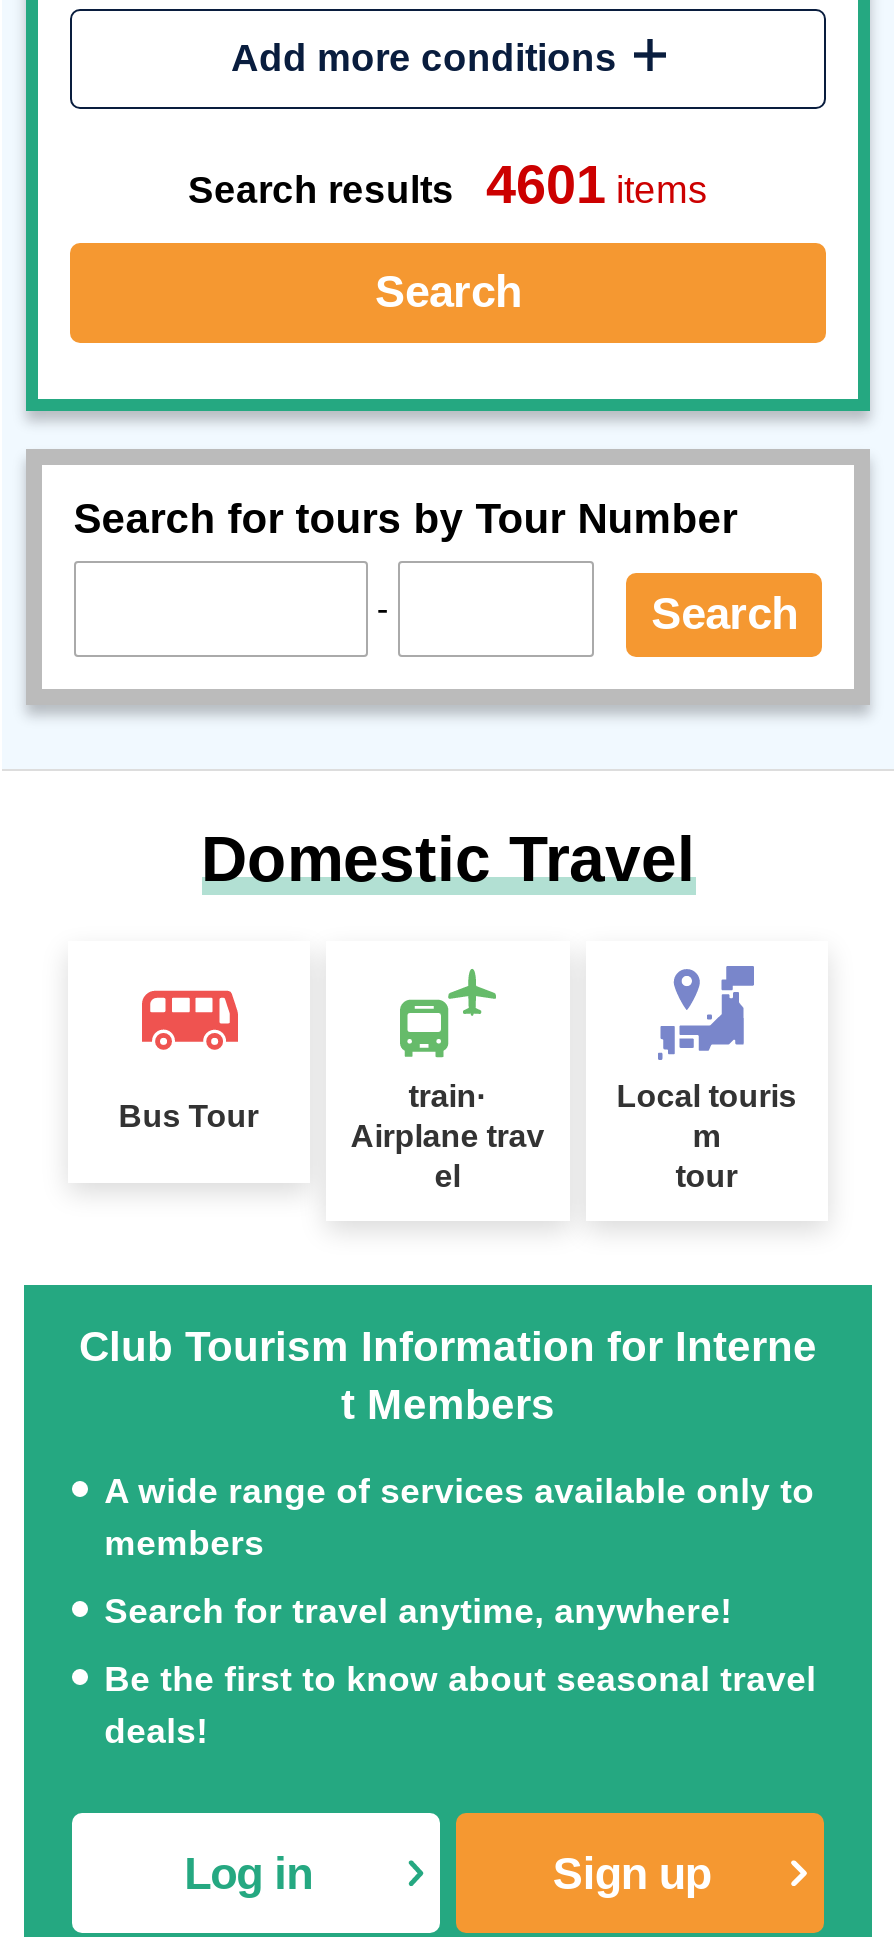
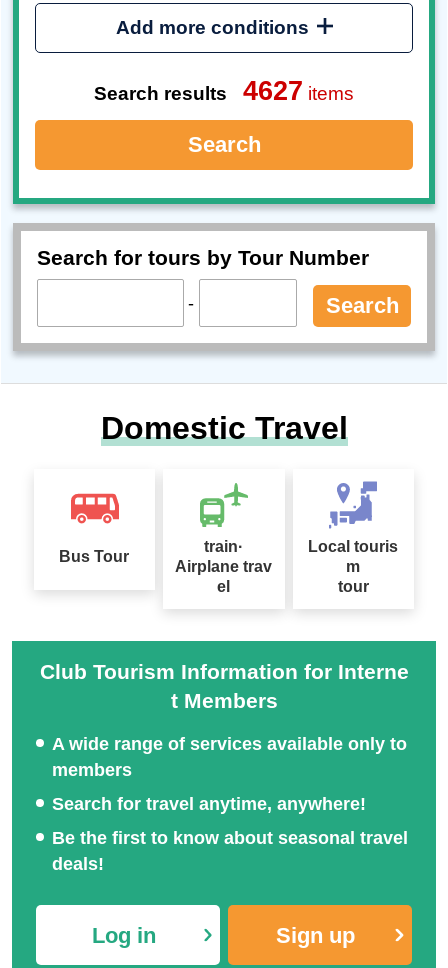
[188,153,708,215] Search results 4601 items -> [94,75,354,106] Search results 4627 items

